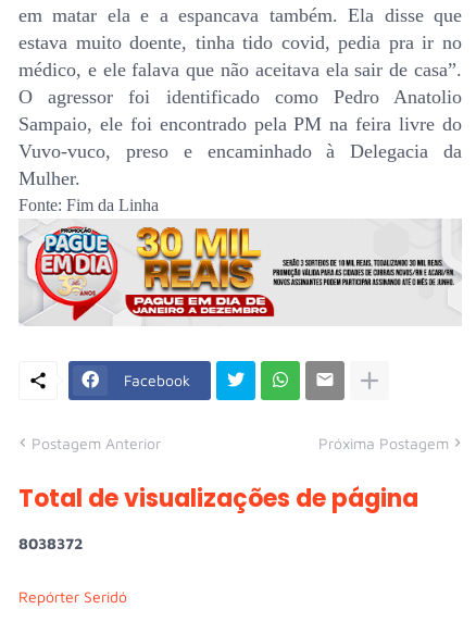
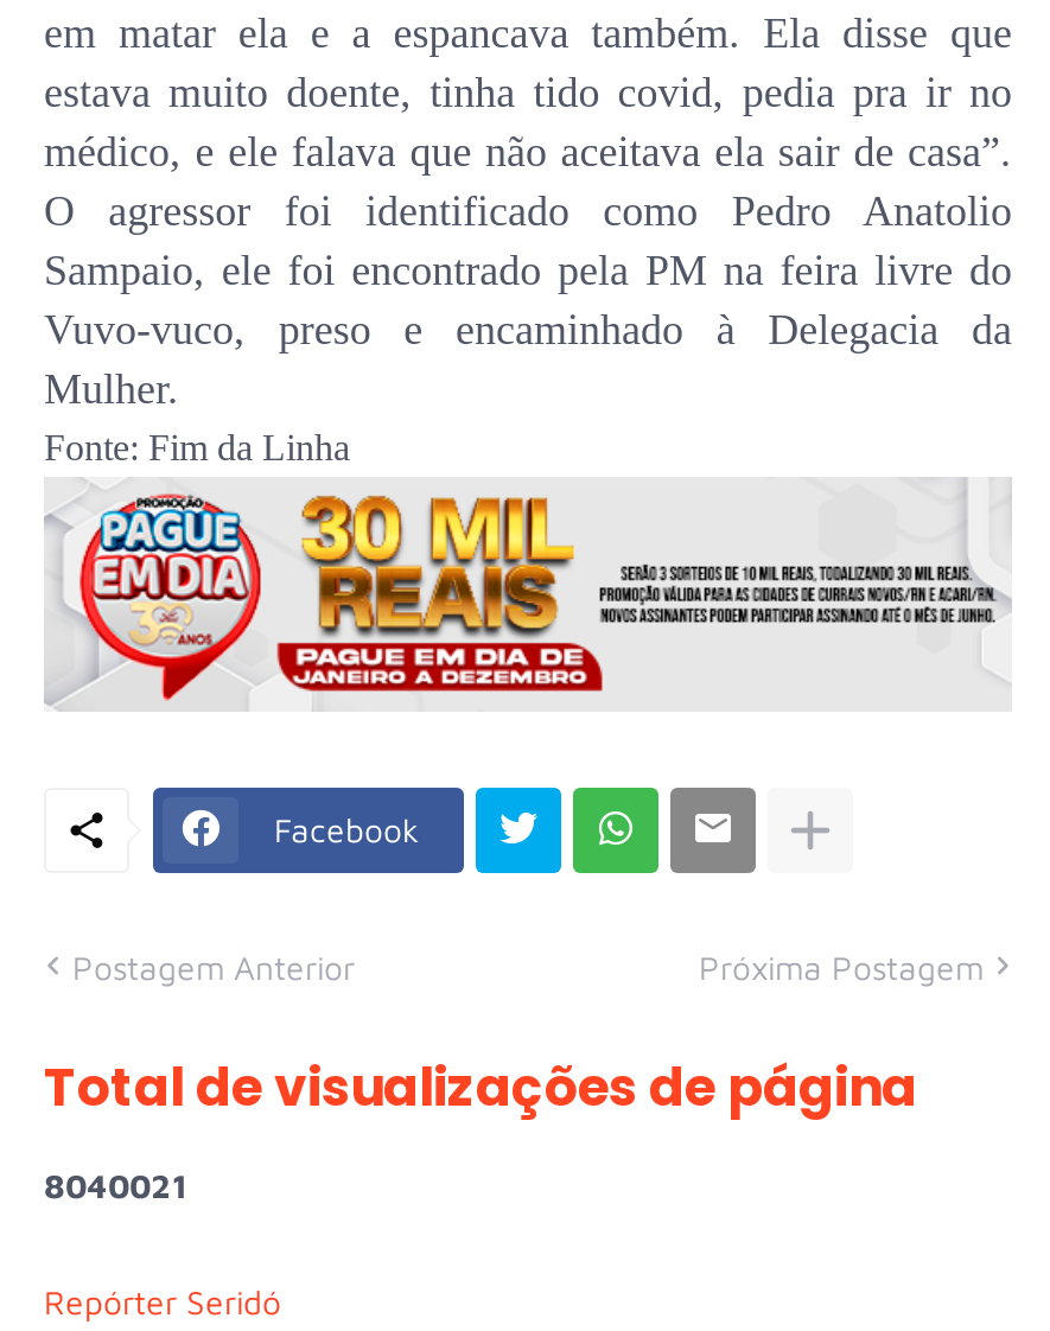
[18,533,84,552] 8038372 -> [44,1164,189,1204] 8040021

